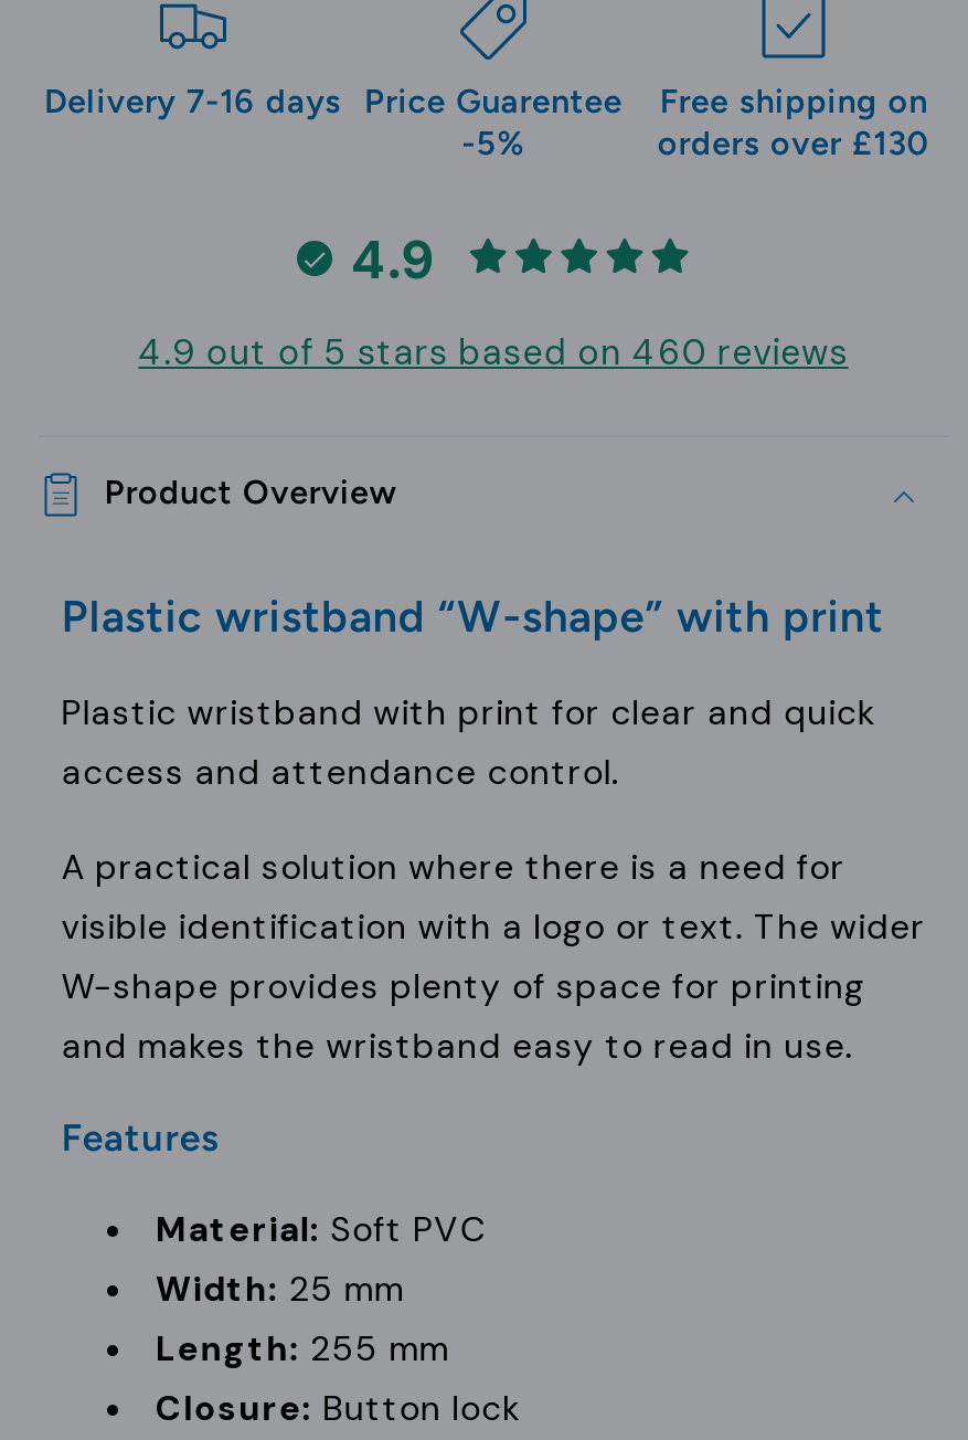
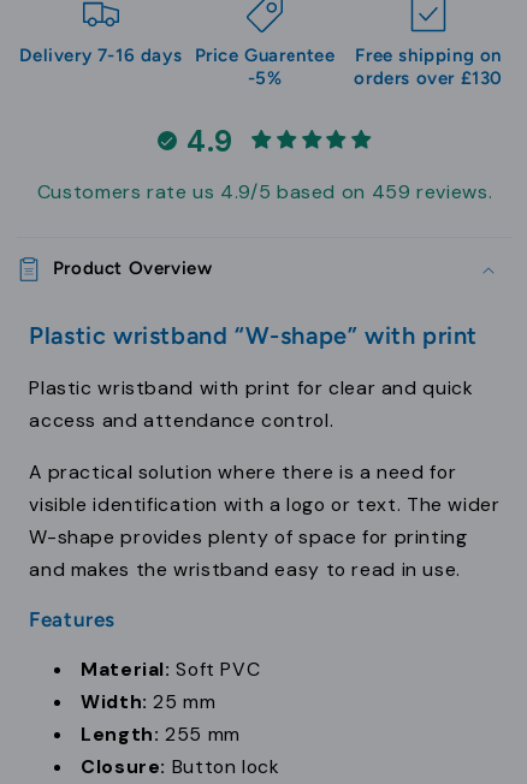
[138,329,848,375] 4.9 out of 5 stars based on 460 reviews -> [37,179,492,204] Customers rate us 4.9/5 based on 459 reviews.

